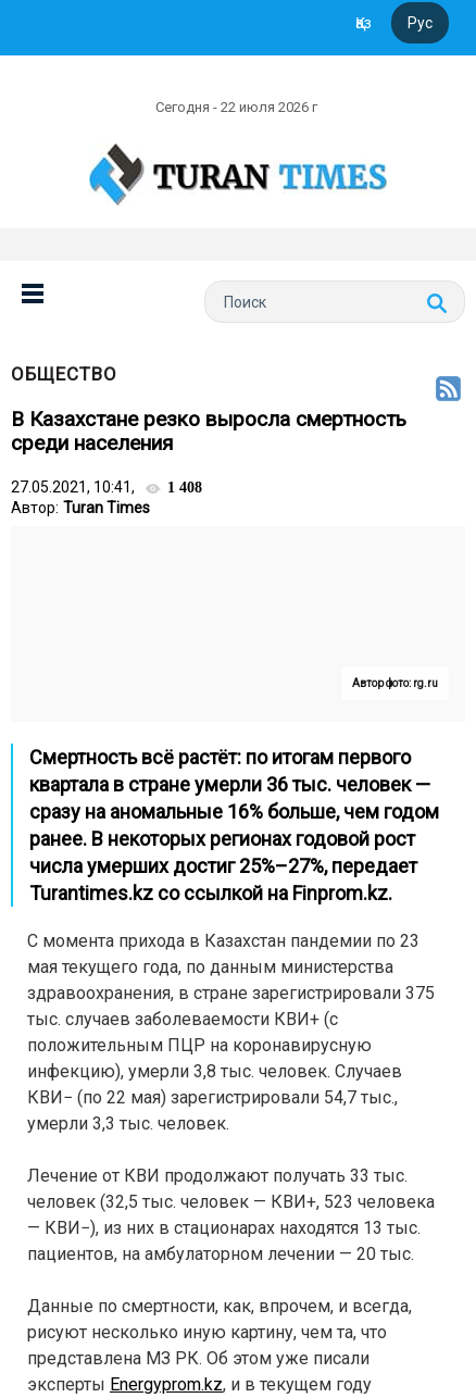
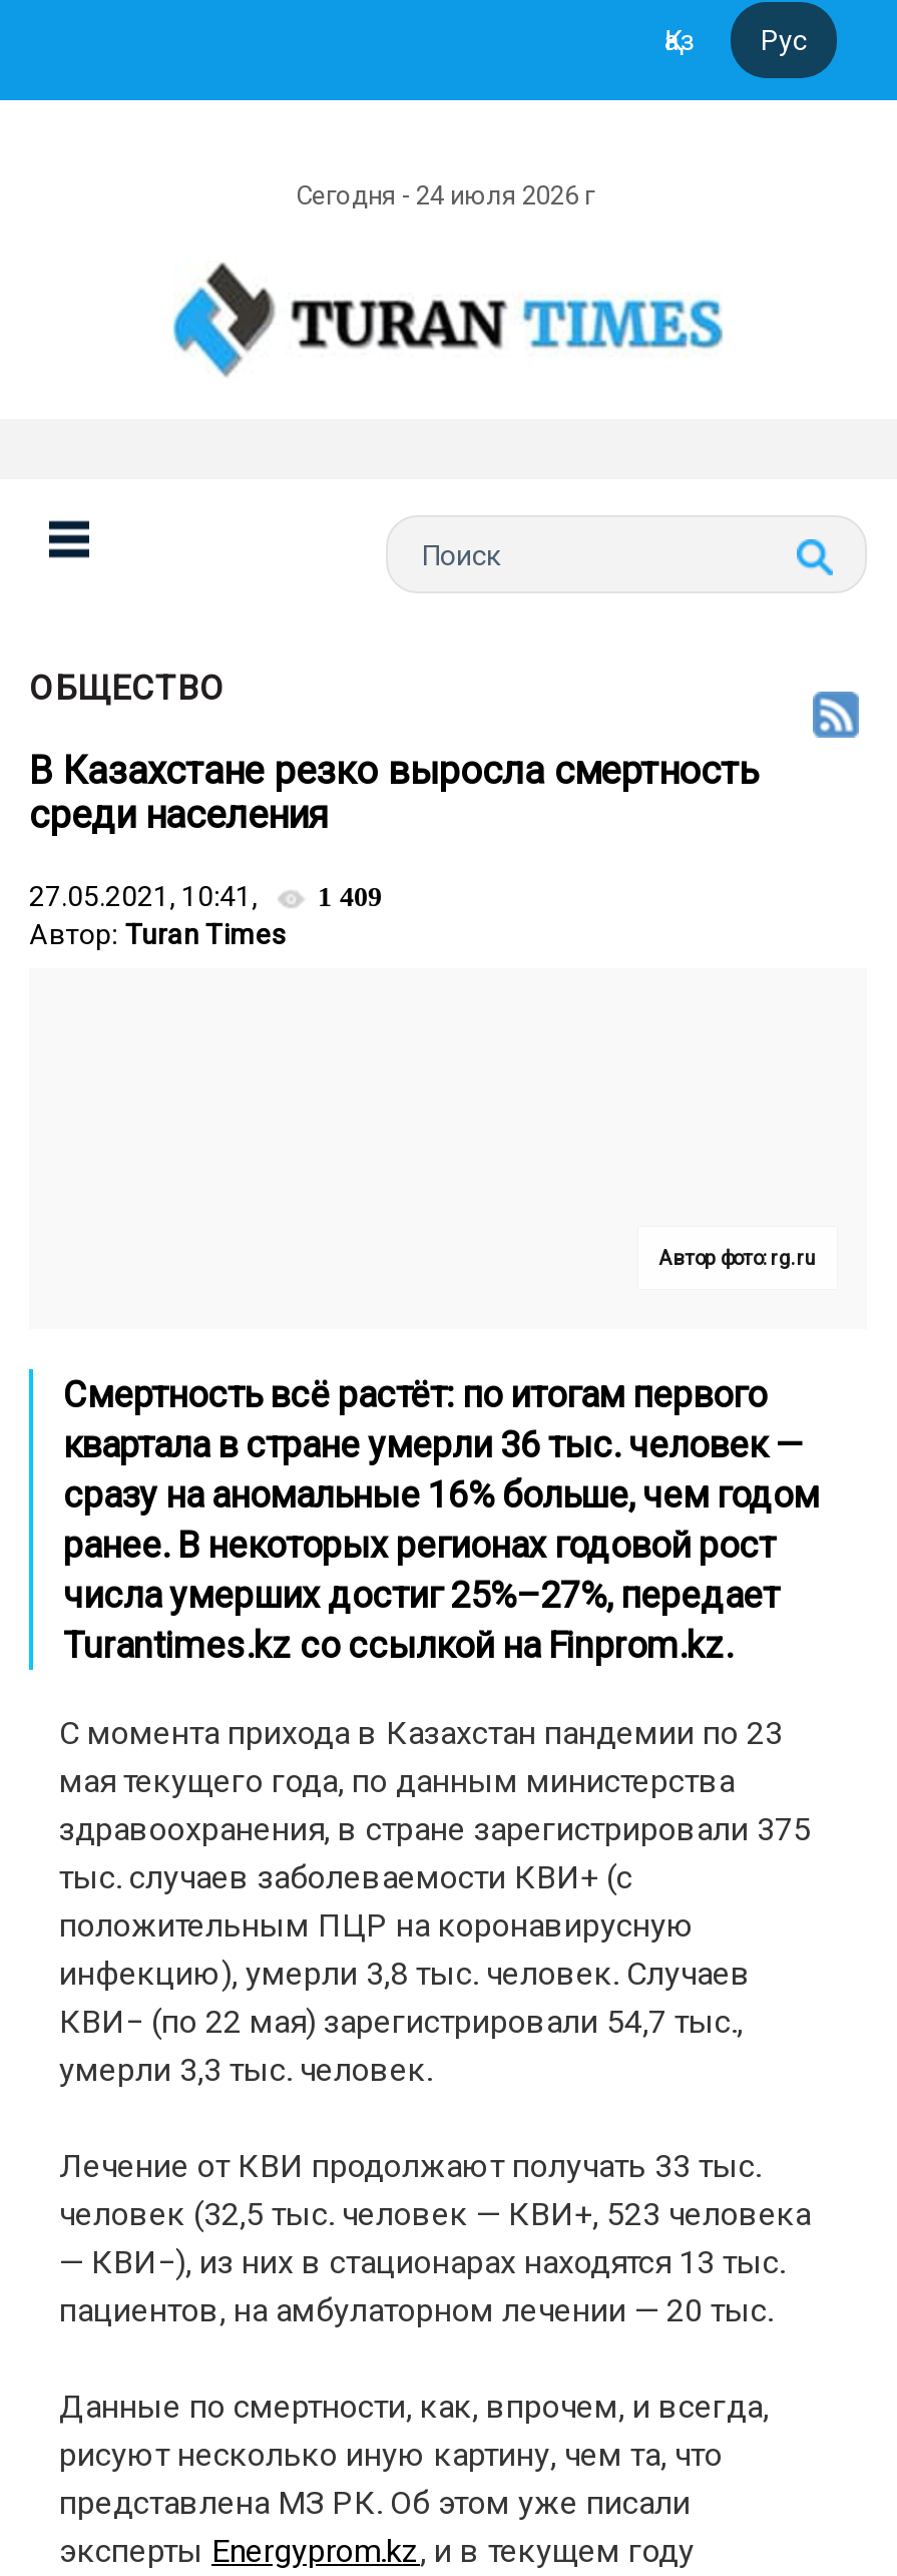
[155,99,321,115] Сегодня - 22 июля 2026 г -> [296,180,600,210] Сегодня - 24 июля 2026 г
[11,478,202,496] 27.05.2021, 10:41, 1 408 -> [29,880,382,912] 27.05.2021, 10:41, 1 409

